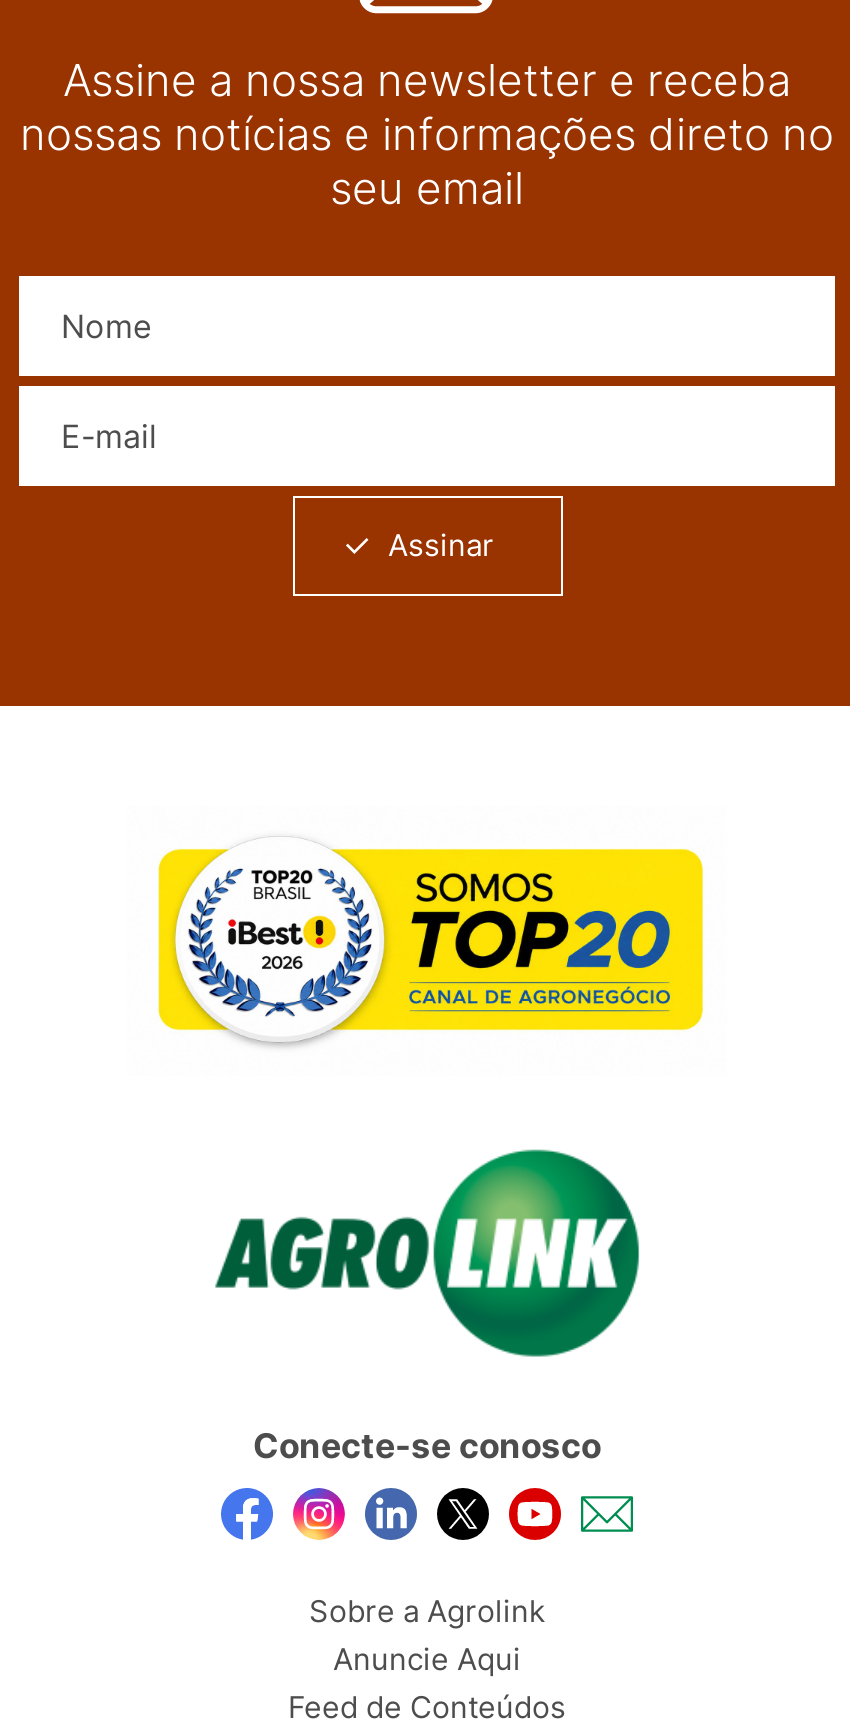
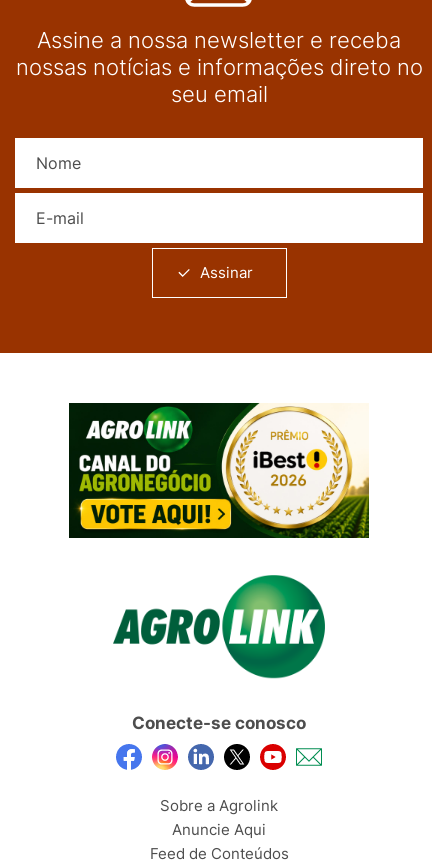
[127,806,727,1076] [image] -> [68,402,370,539] [image]

